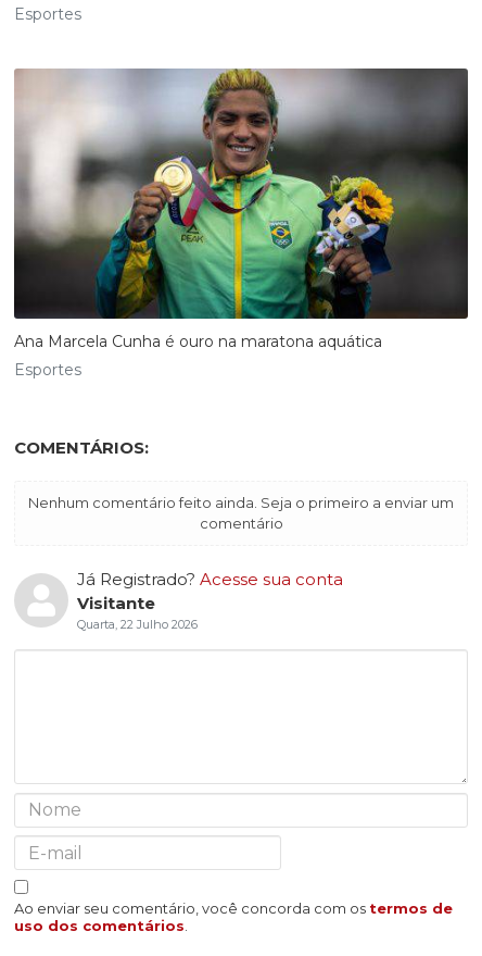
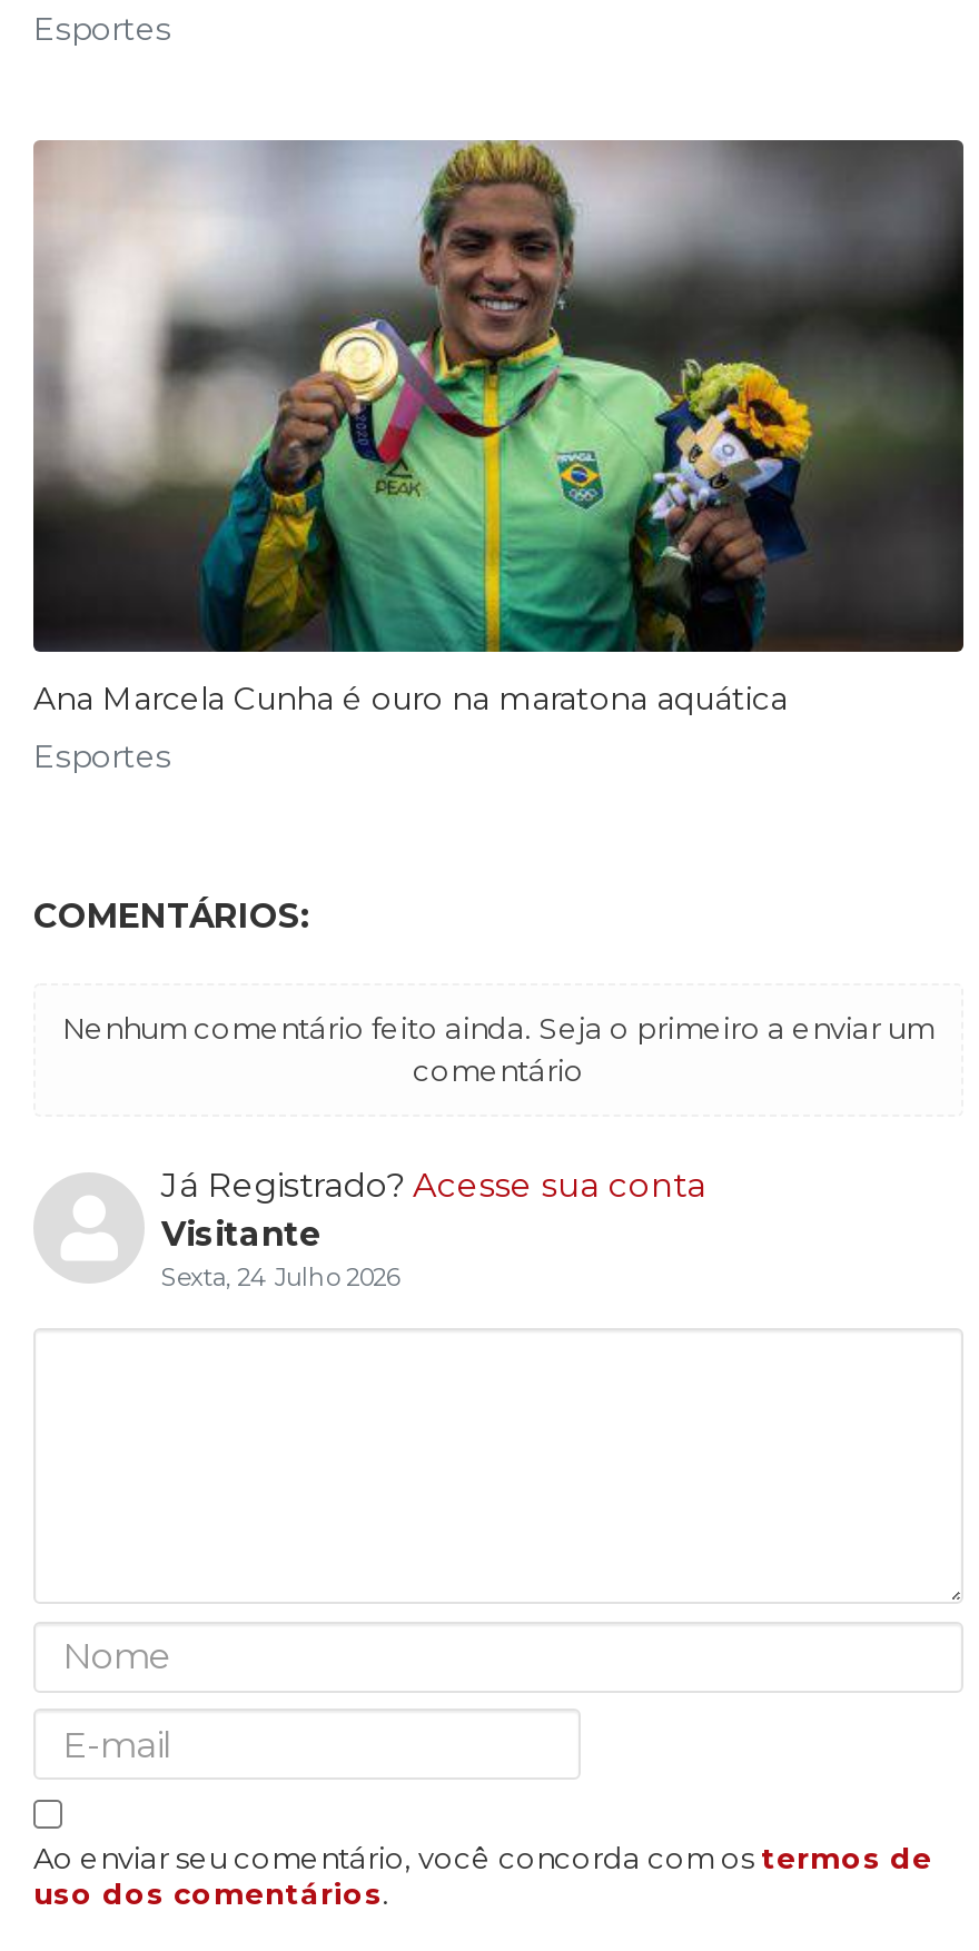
[77,617,197,632] Quarta, 22 Julho 2026 -> [161,1262,399,1293] Sexta, 24 Julho 2026

